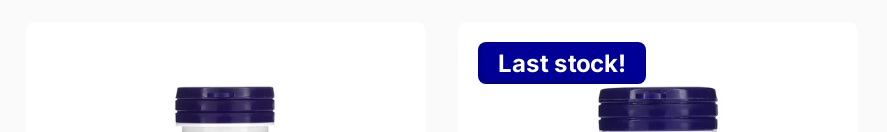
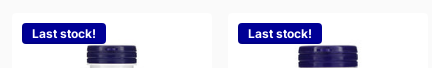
none -> [32,26,96,41] Last stock!

